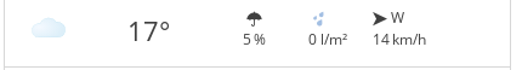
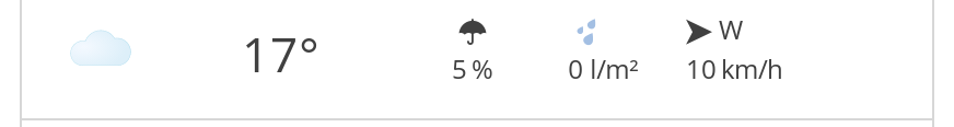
[308,28,427,49] 0 l/m² 14 km/h -> [568,49,782,87] 0 l/m² 10 km/h

